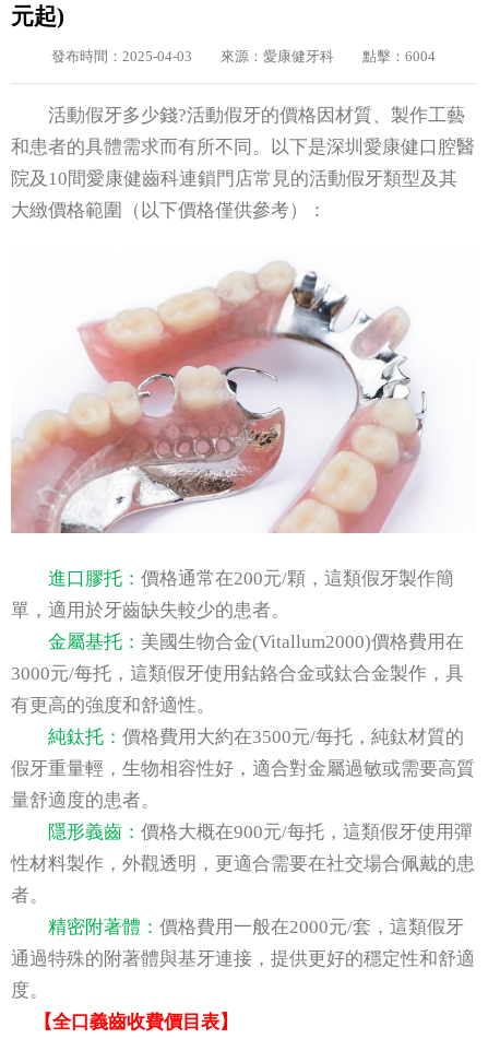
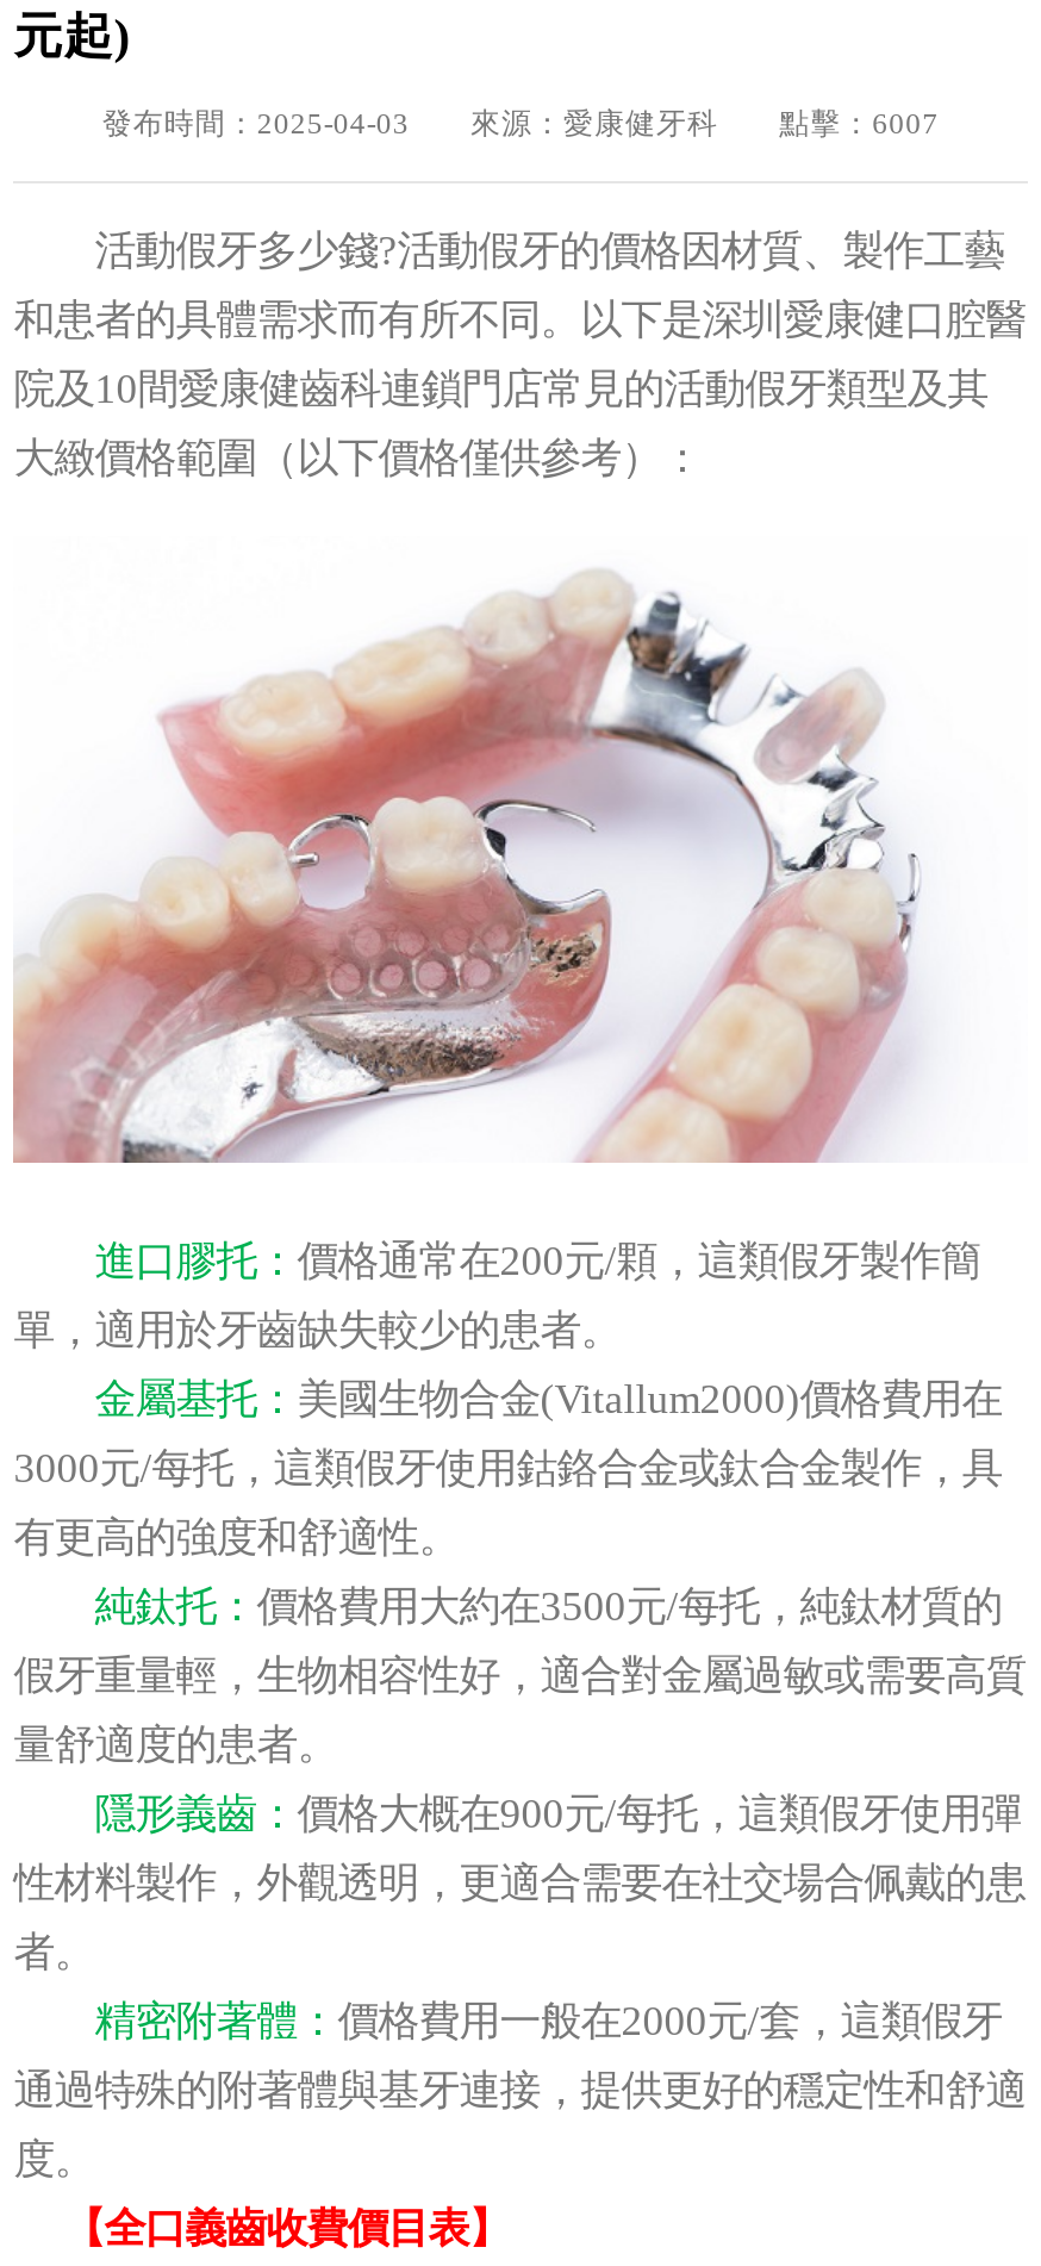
[52,49,435,64] 發布時間：2025-04-03 來源：愛康健牙科 點擊：6004 -> [102,107,939,140] 發布時間：2025-04-03 來源：愛康健牙科 點擊：6007

